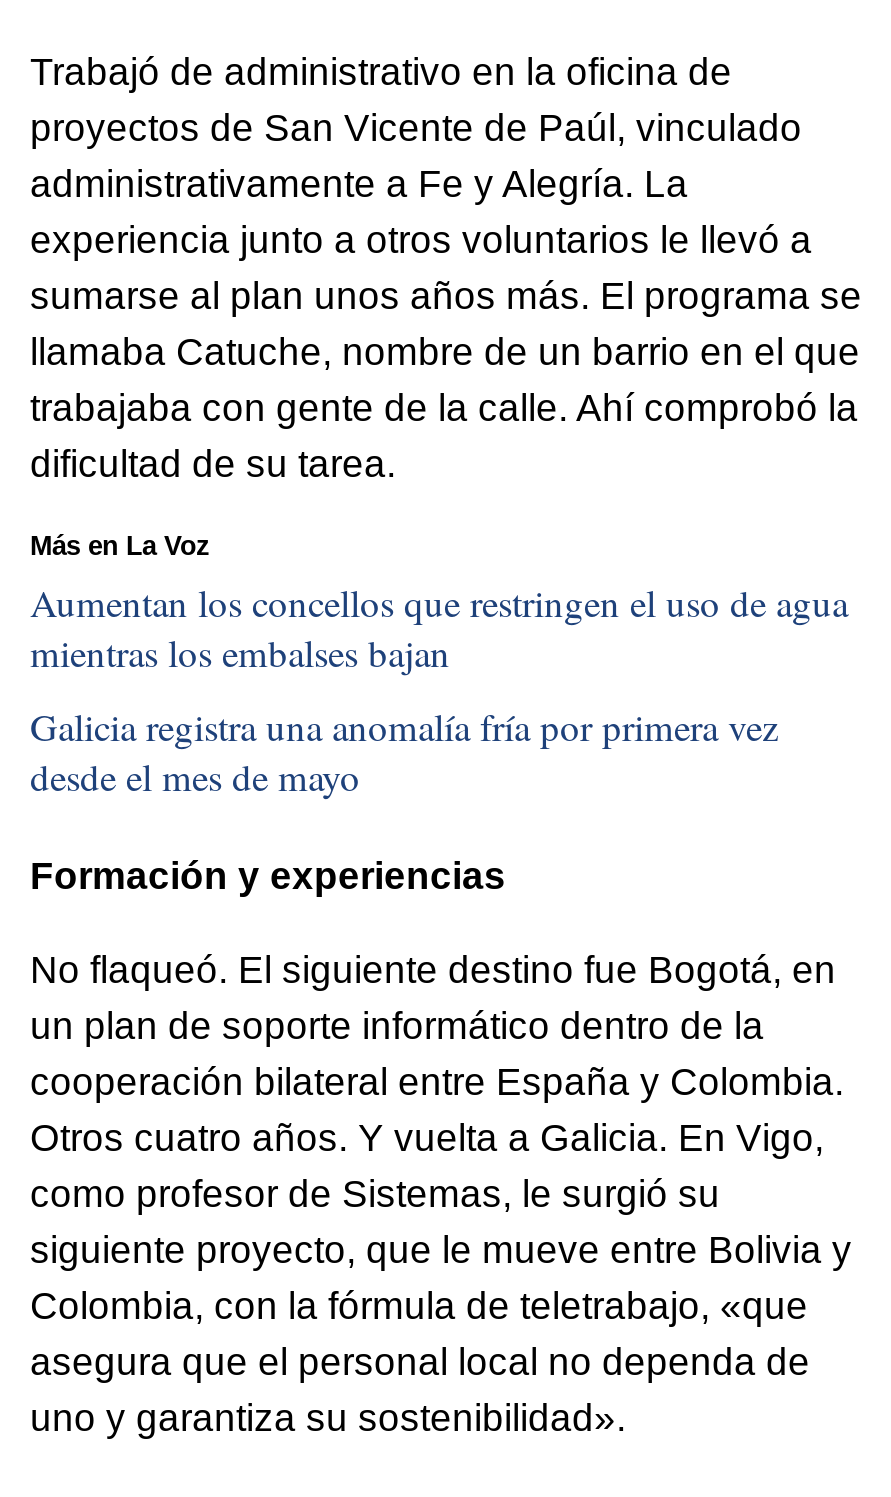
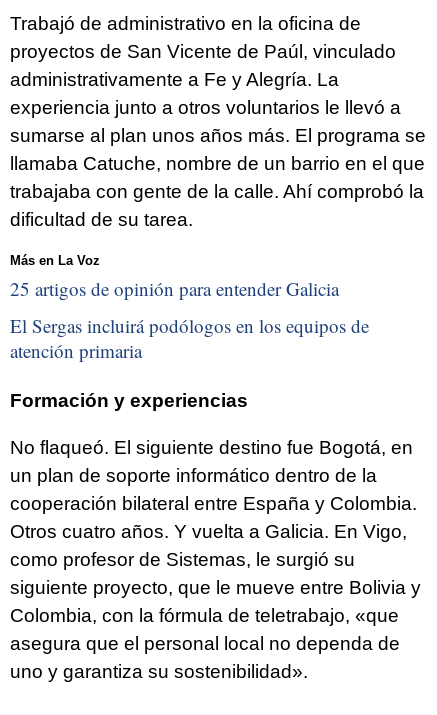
[30,576,848,676] Aumentan los concellos que restringen el uso de agua | mientras los embalses bajan -> [10,276,339,301] 25 artigos de opinión para entender Galicia
[30,701,778,801] Galicia registra una anomalía fría por primera vez | desde el mes de mayo -> [10,313,369,363] El Sergas incluirá podólogos en los equipos de | atención primaria

